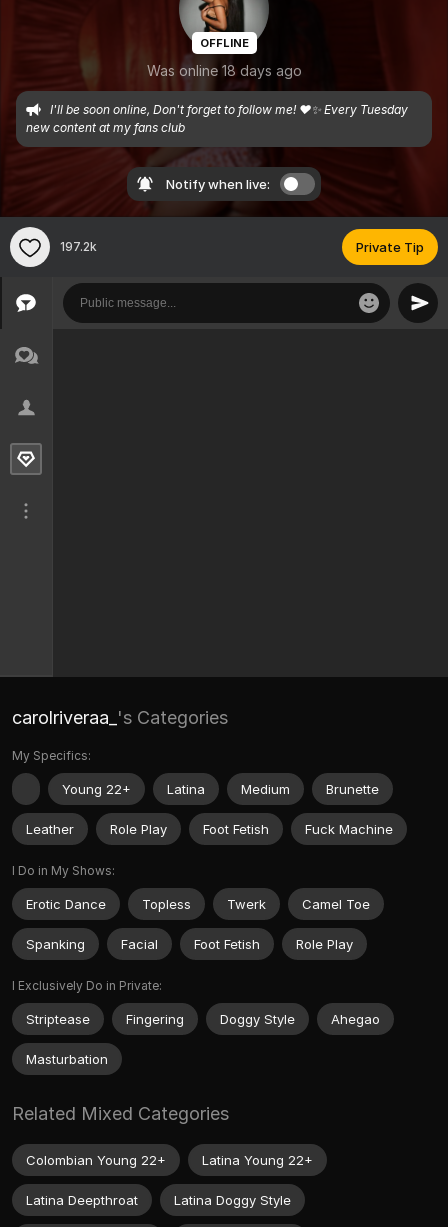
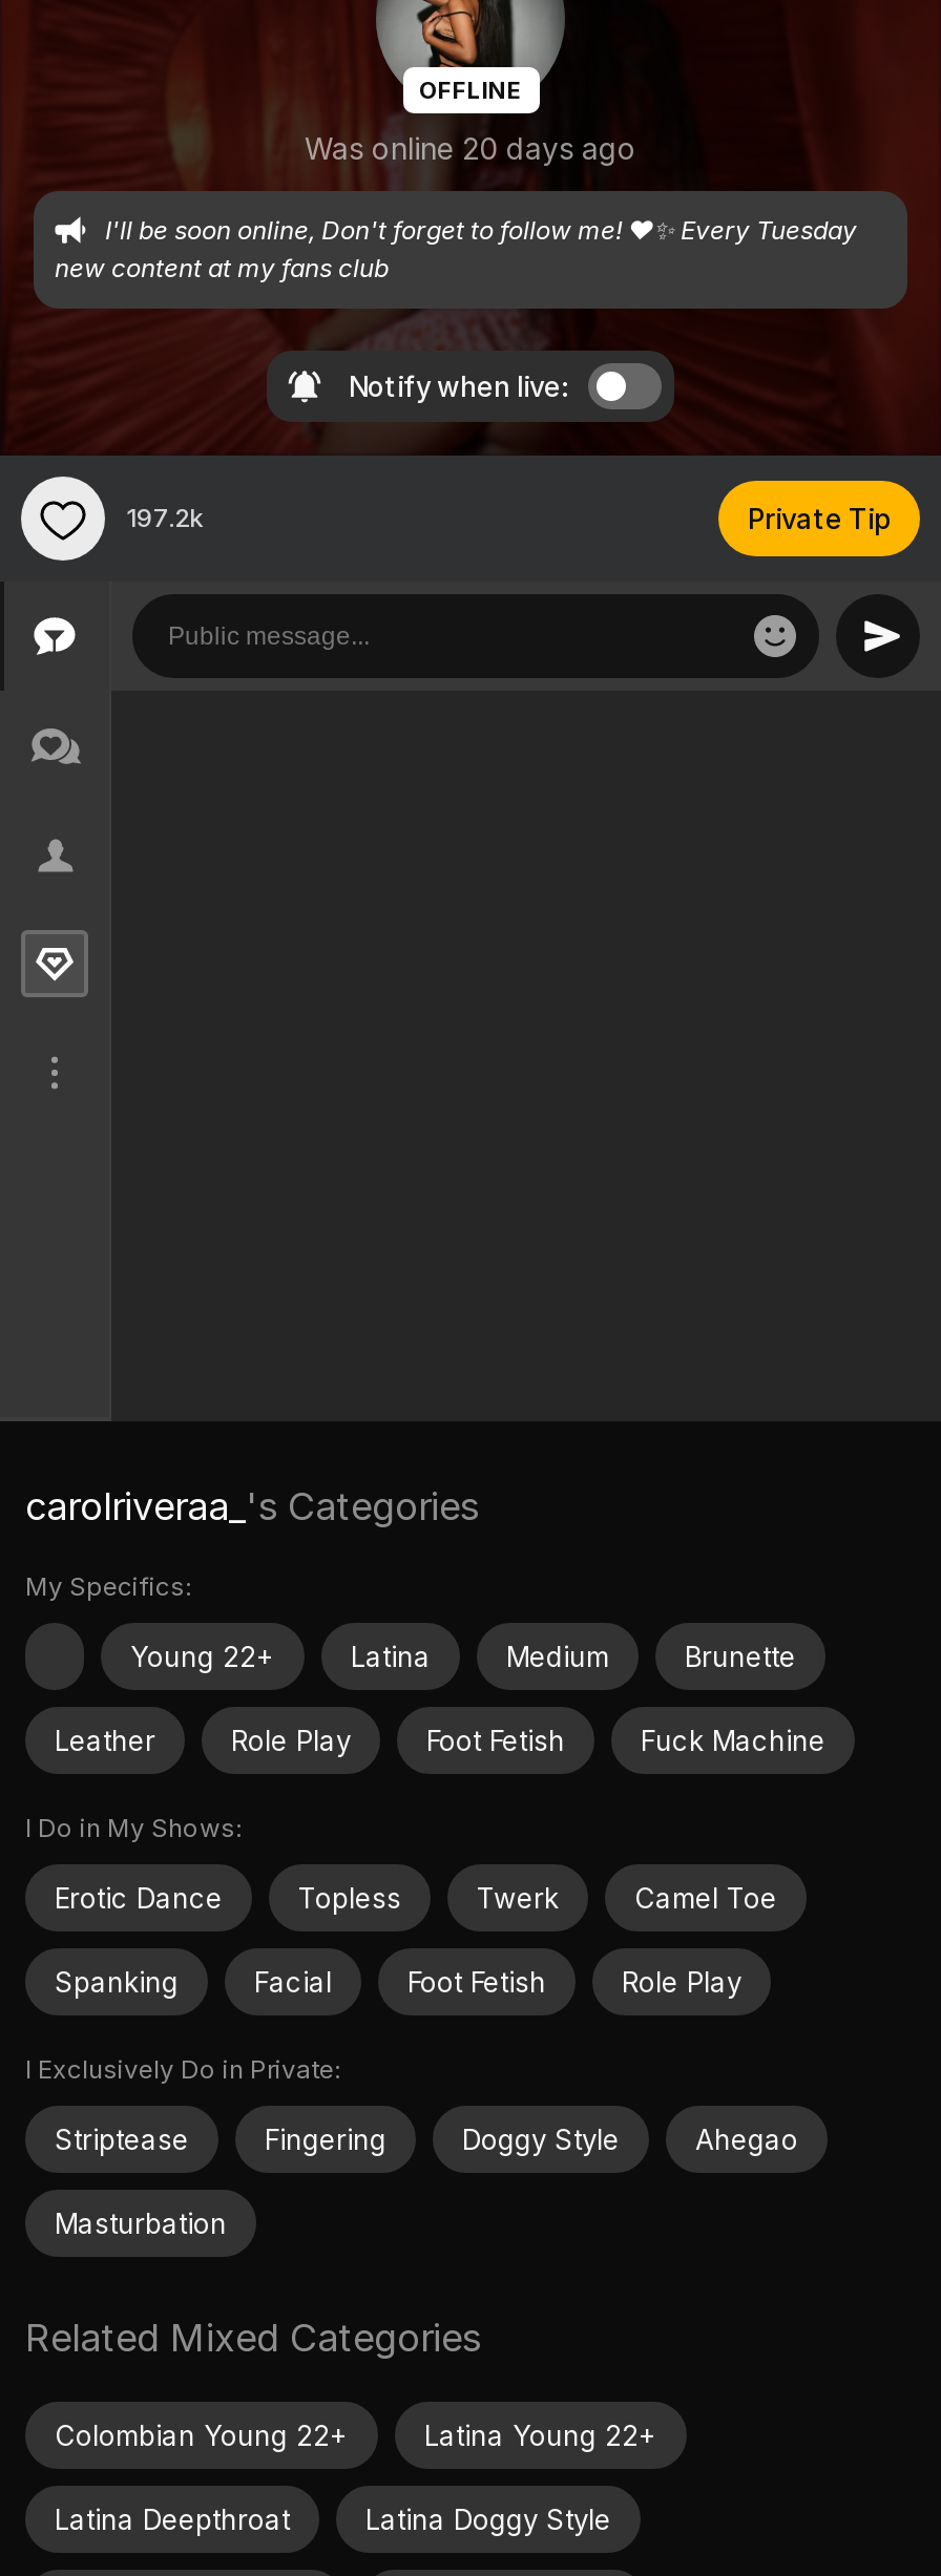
[146,62,301,79] Was online 18 days ago -> [305,130,636,166] Was online 20 days ago

